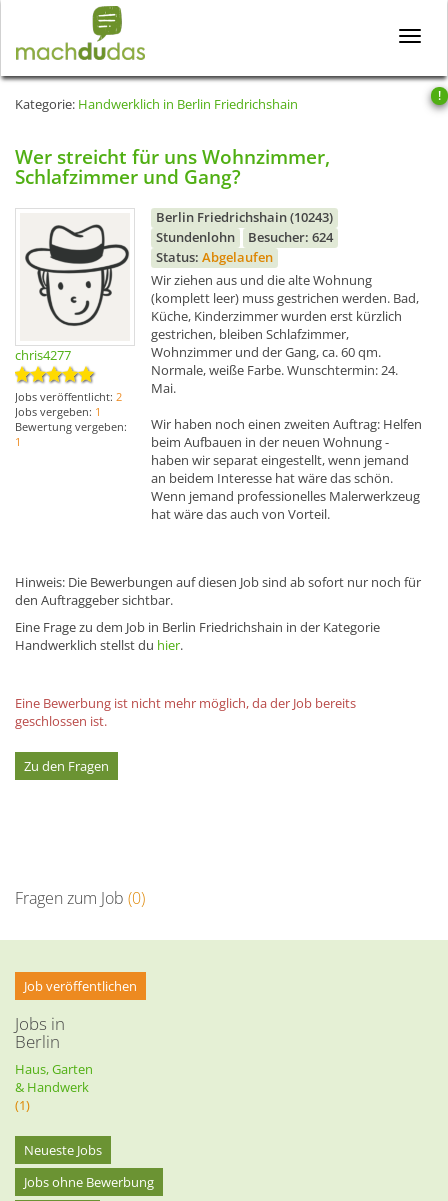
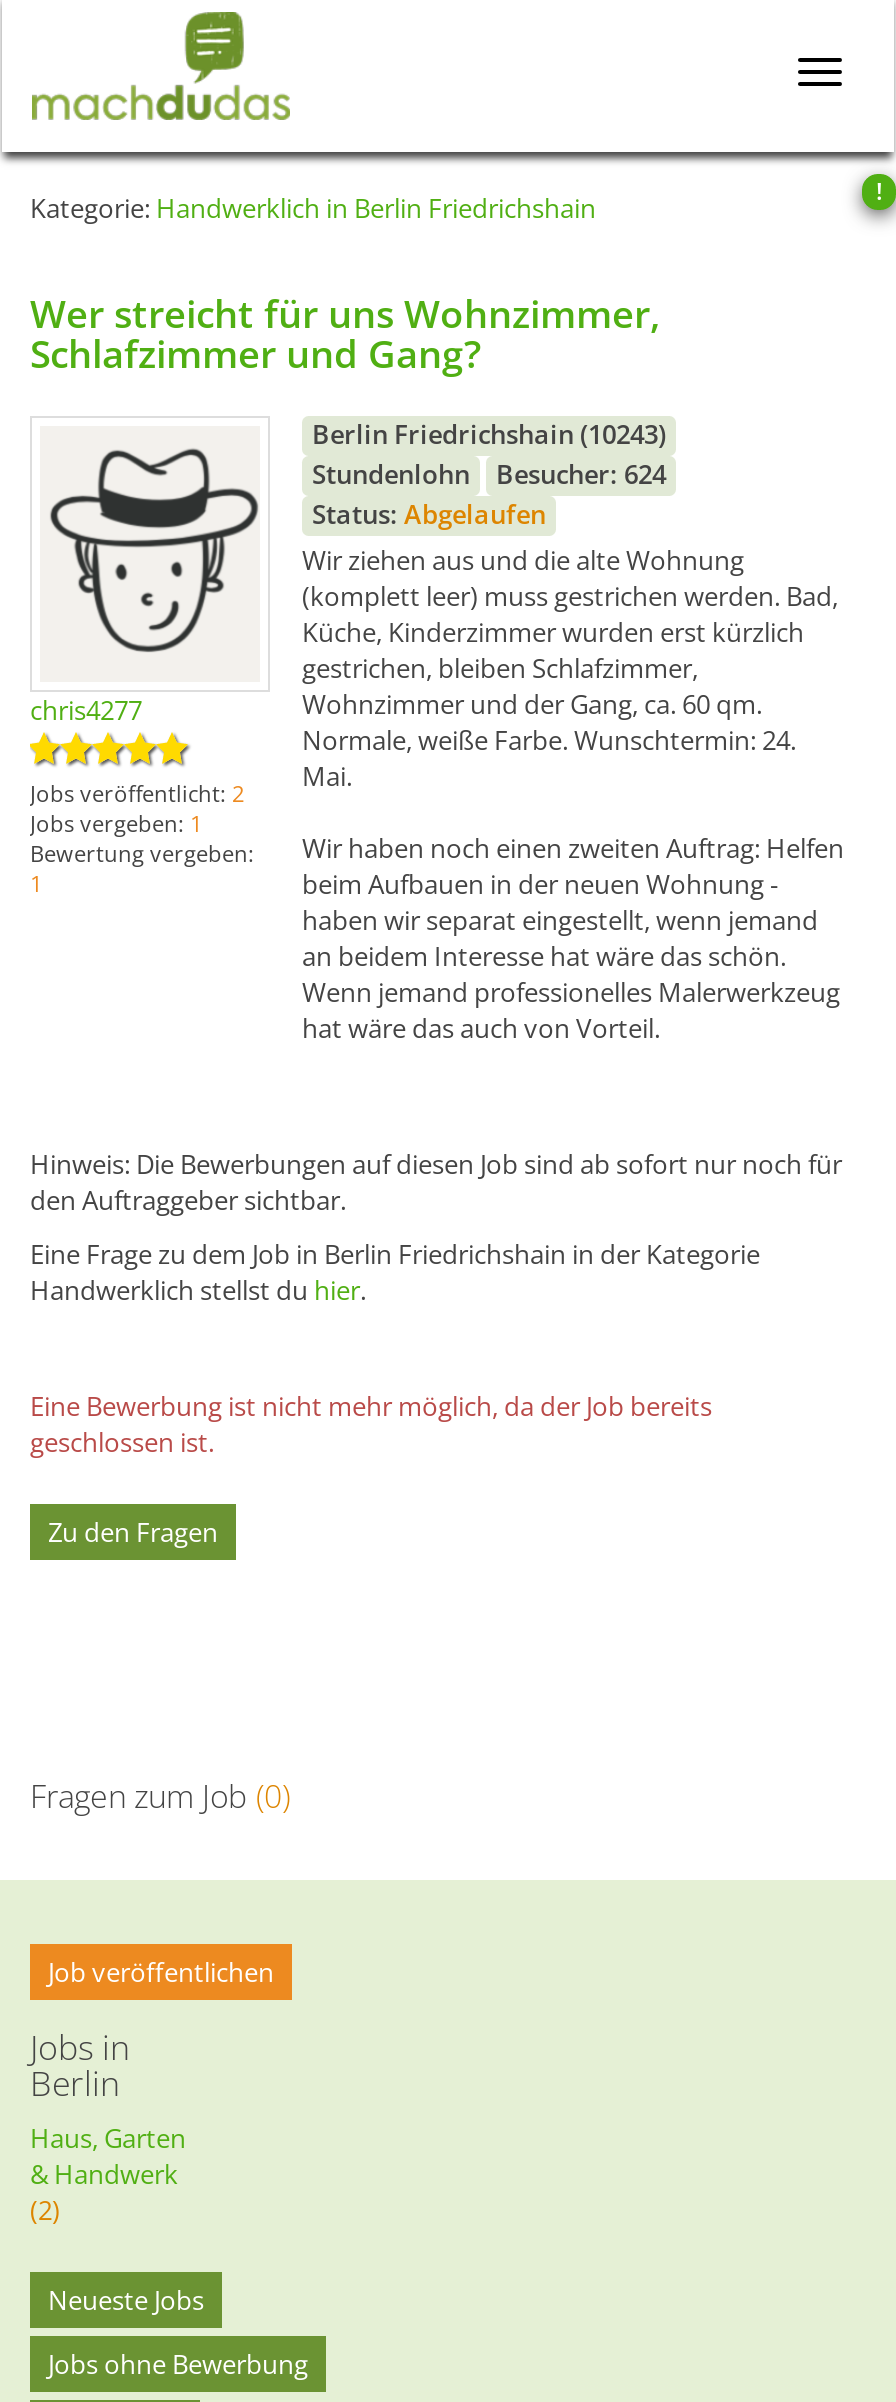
[15,1096,30,1114] (1) -> [30,2191,60,2227] (2)

